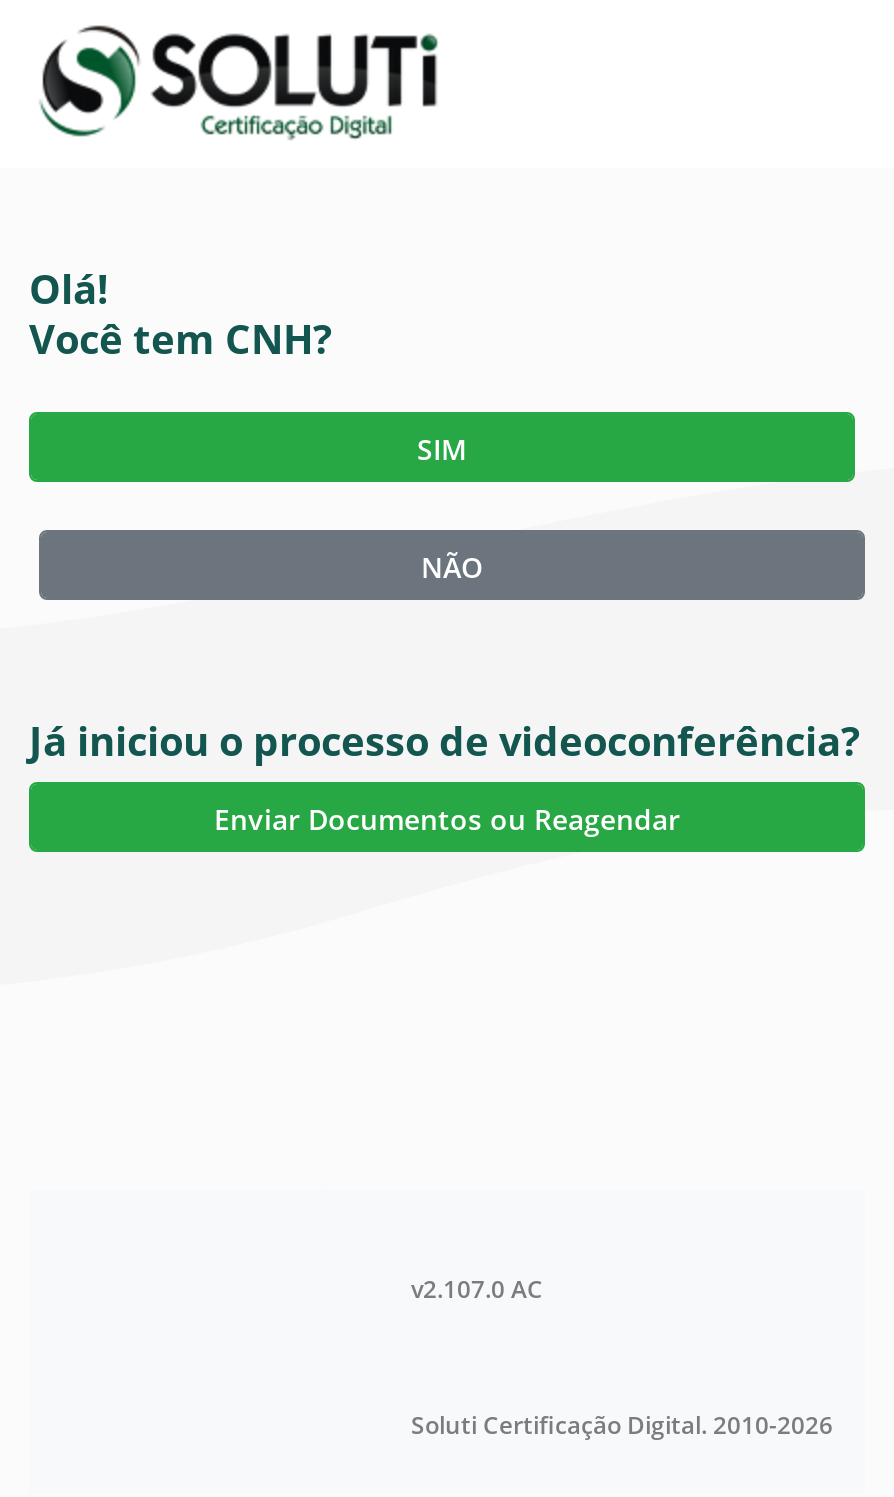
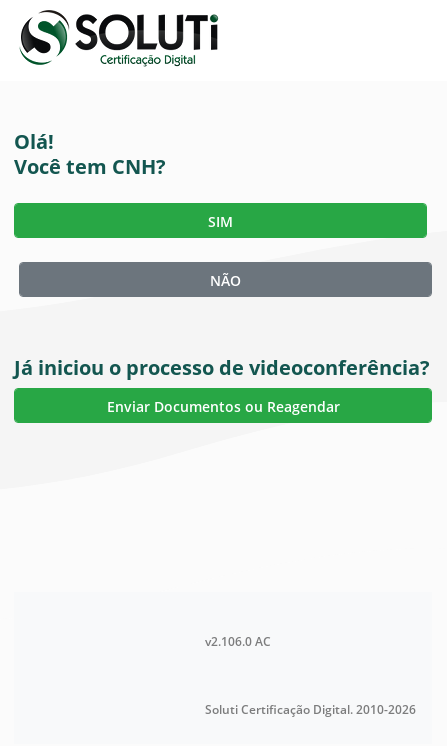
[411,1273,543,1307] v2.107.0 AC -> [205,633,271,650] v2.106.0 AC

